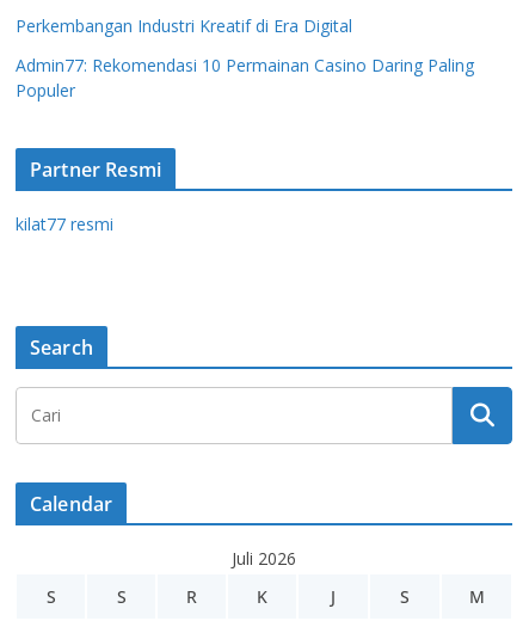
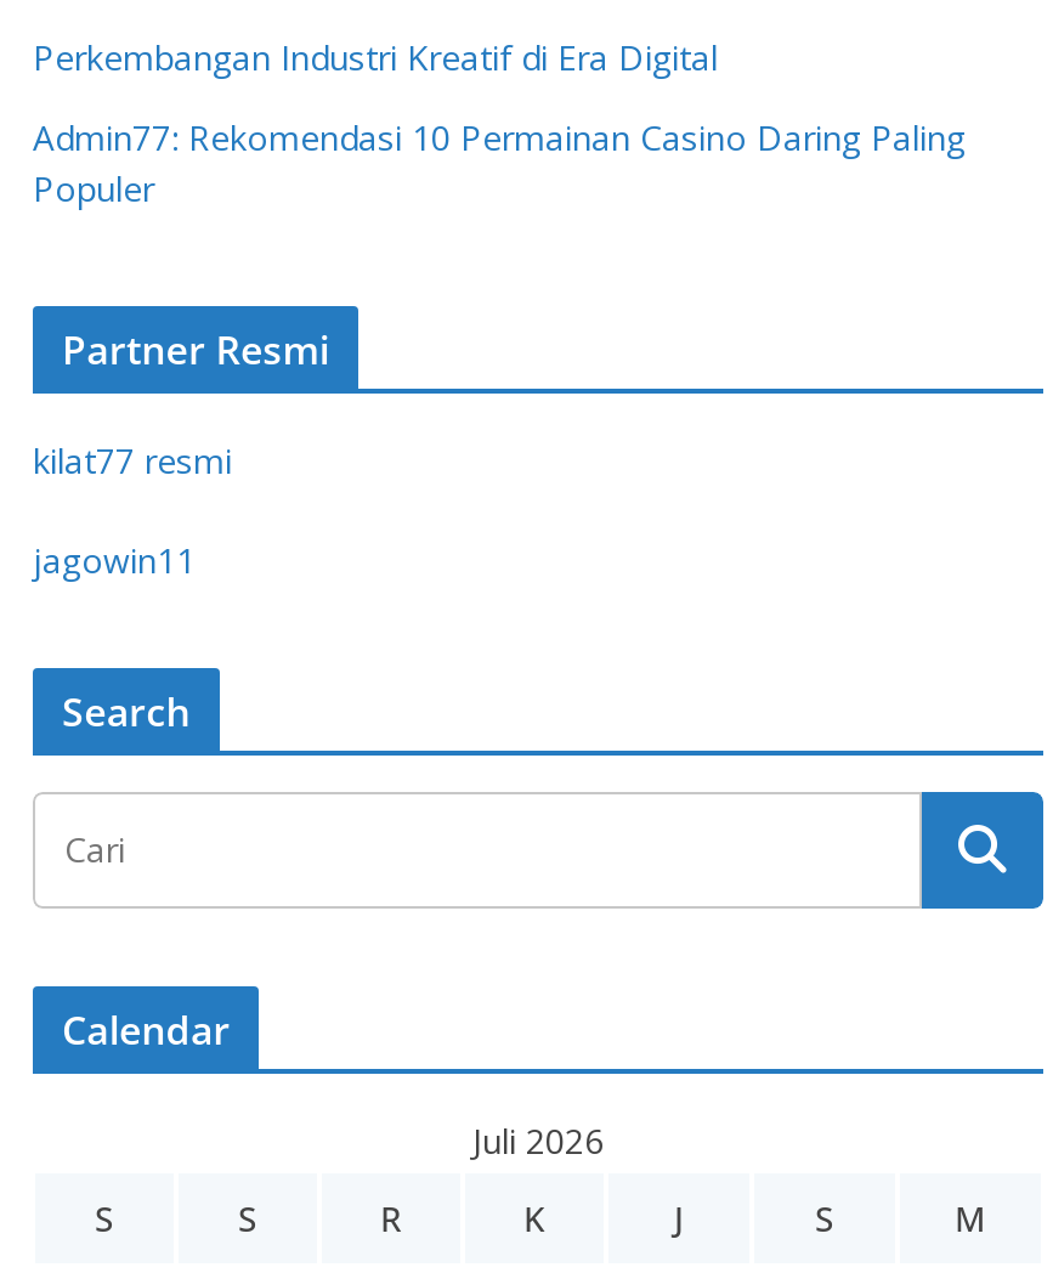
none -> [33,537,196,583] jagowin11

